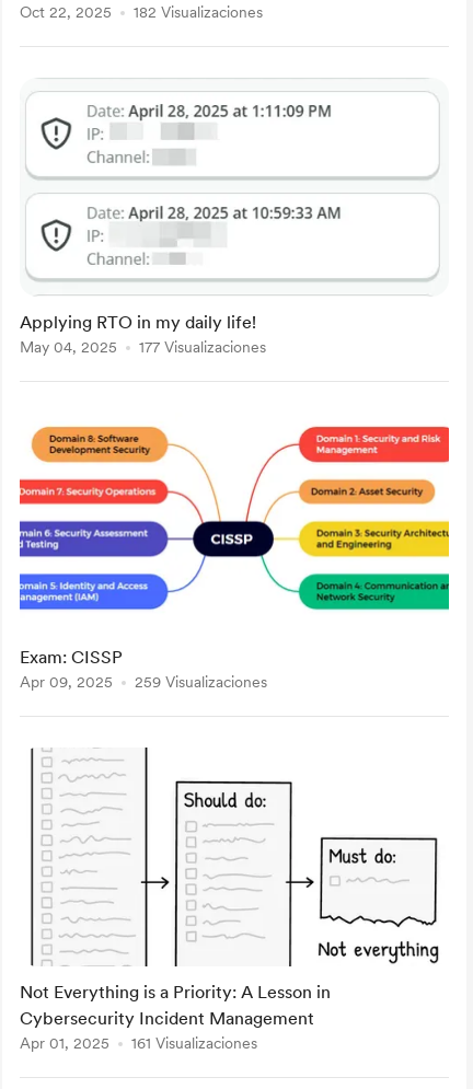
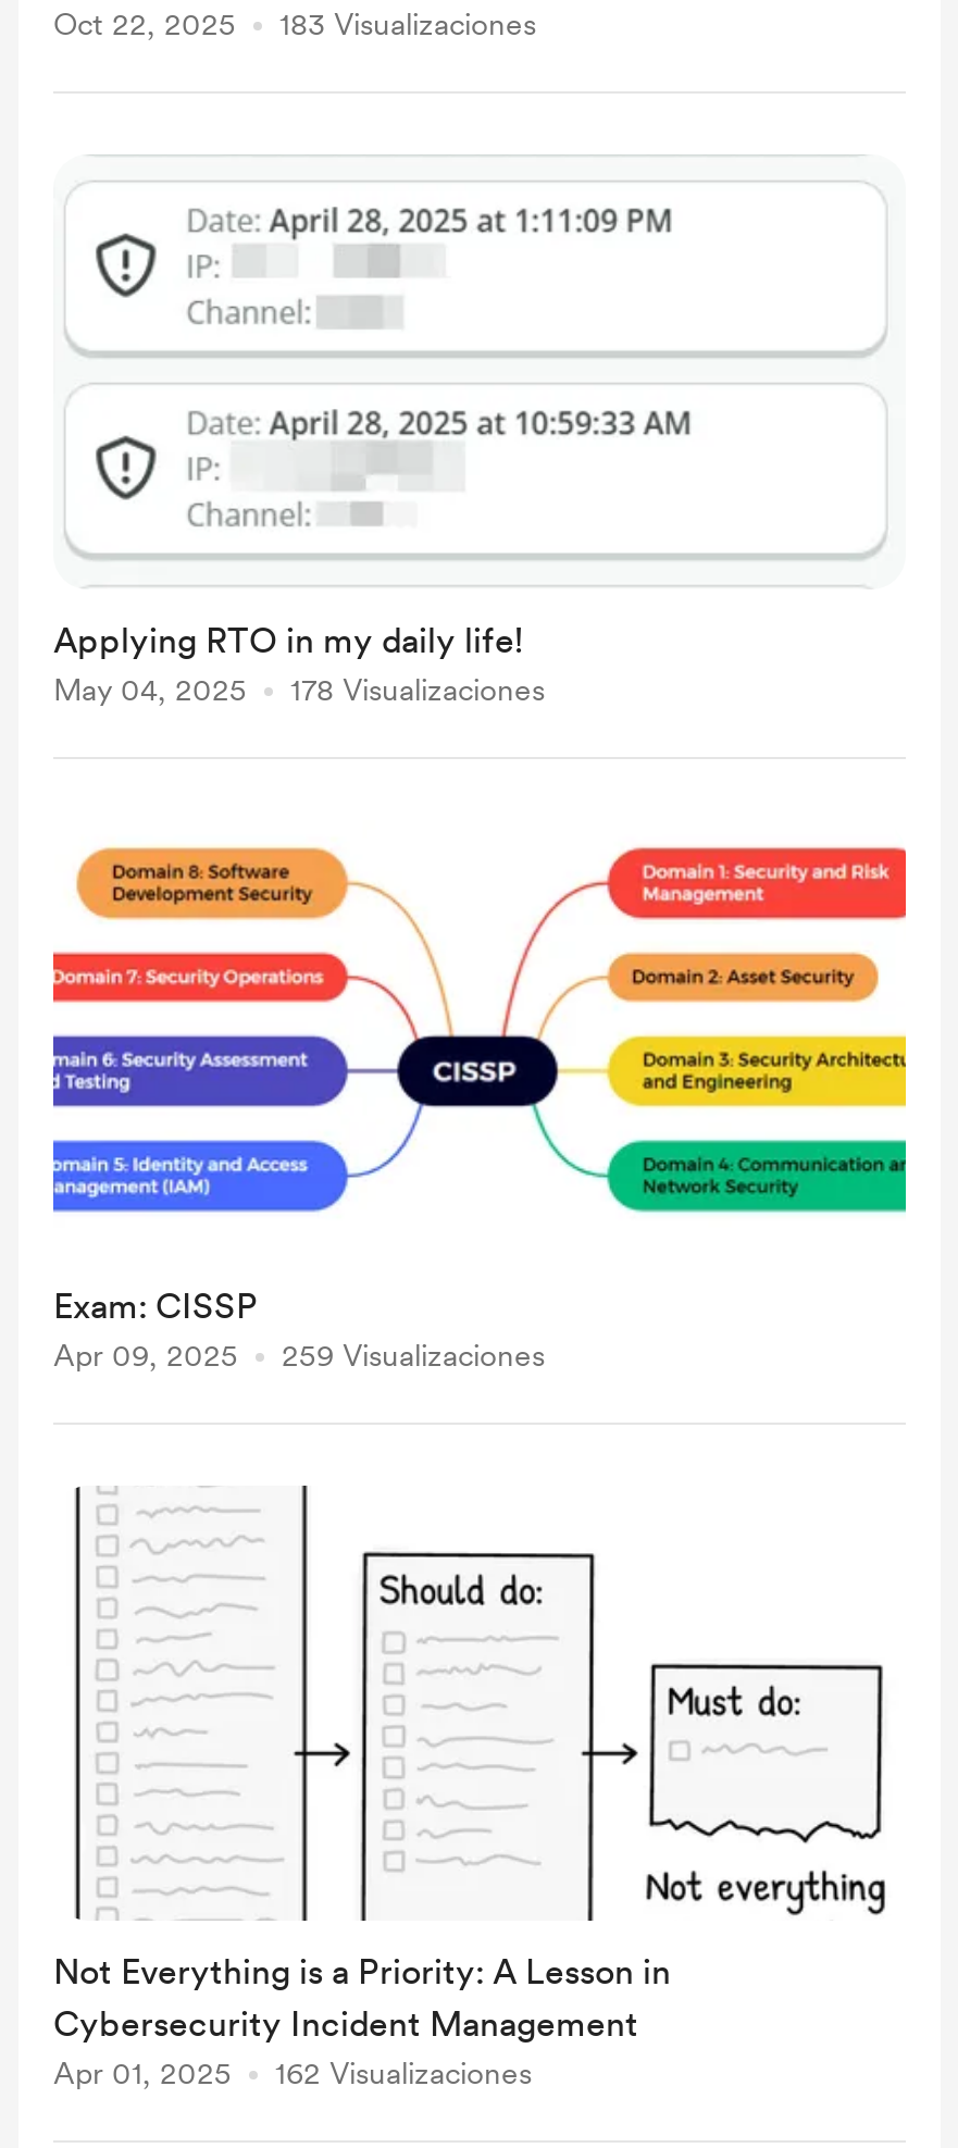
[134,3,263,21] 182 Visualizaciones -> [279,7,536,41] 183 Visualizaciones
[139,338,266,356] 177 Visualizaciones -> [290,672,545,707] 178 Visualizaciones
[131,1034,257,1052] 161 Visualizaciones -> [275,2056,532,2090] 162 Visualizaciones

